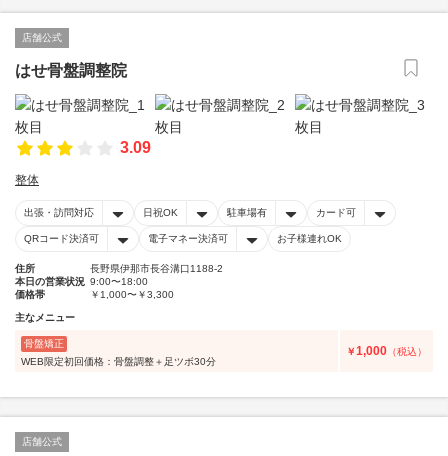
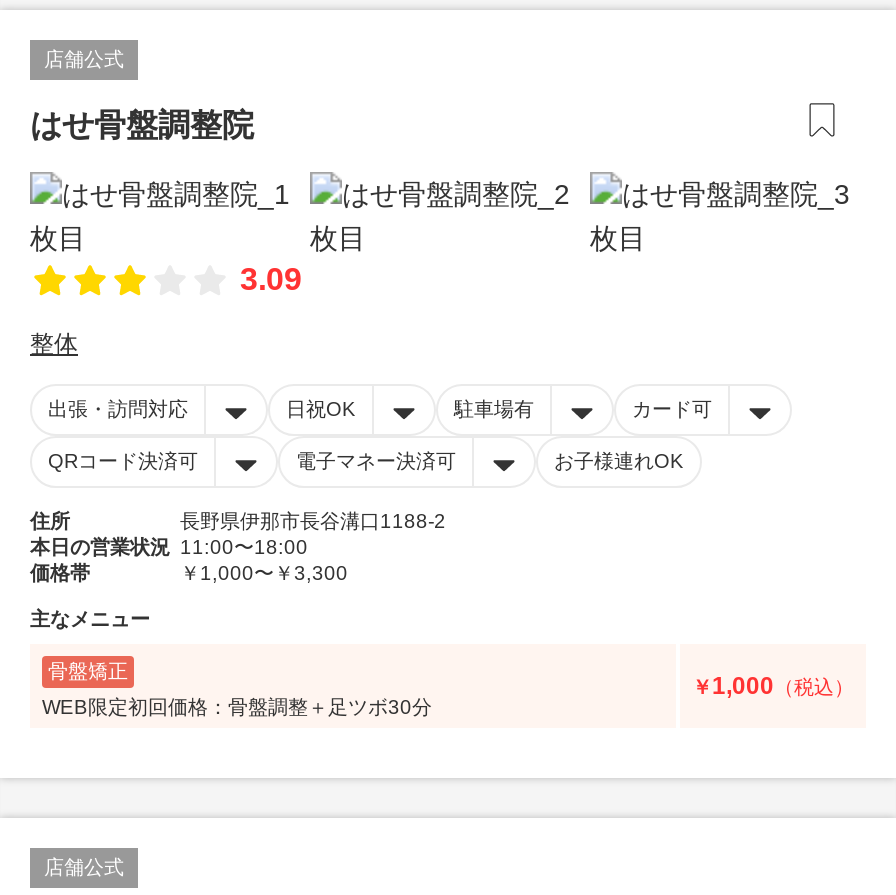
[15,276,148,287] 本日の営業状況 9:00〜18:00 -> [30,536,308,558] 本日の営業状況 11:00〜18:00

